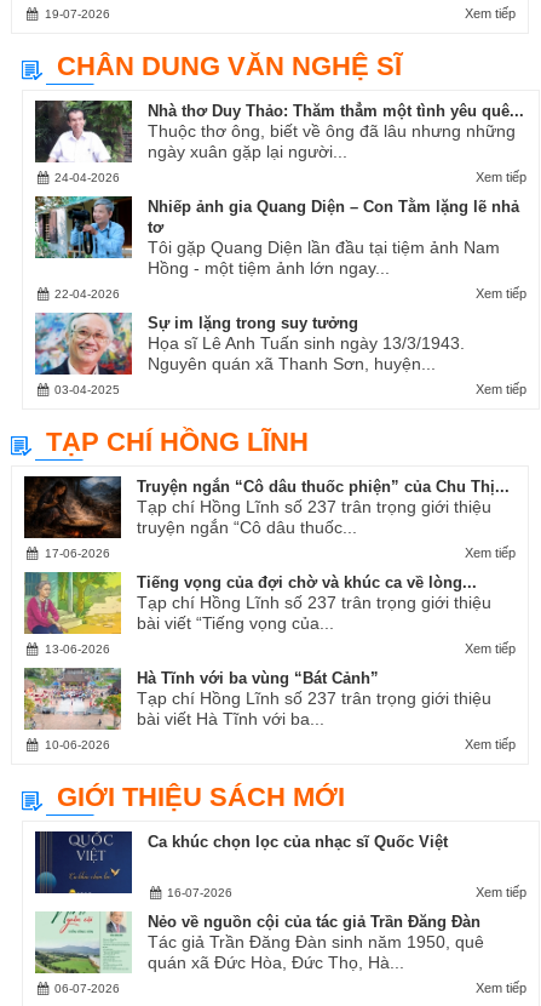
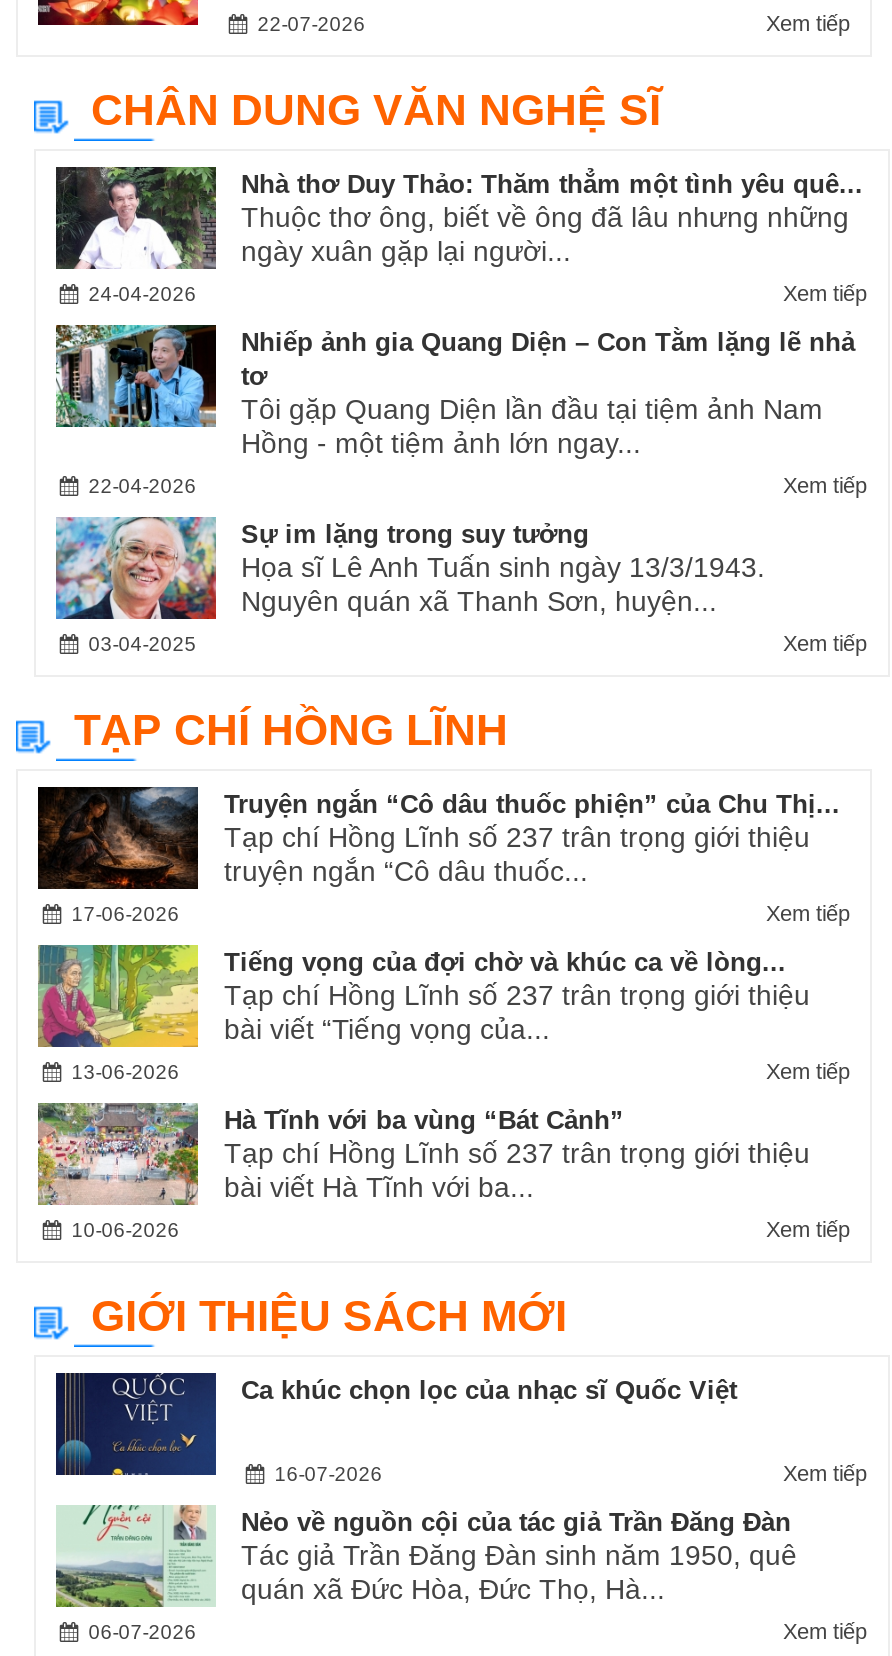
[41,8,110,21] 19-07-2026 -> [251,13,365,35] 22-07-2026

